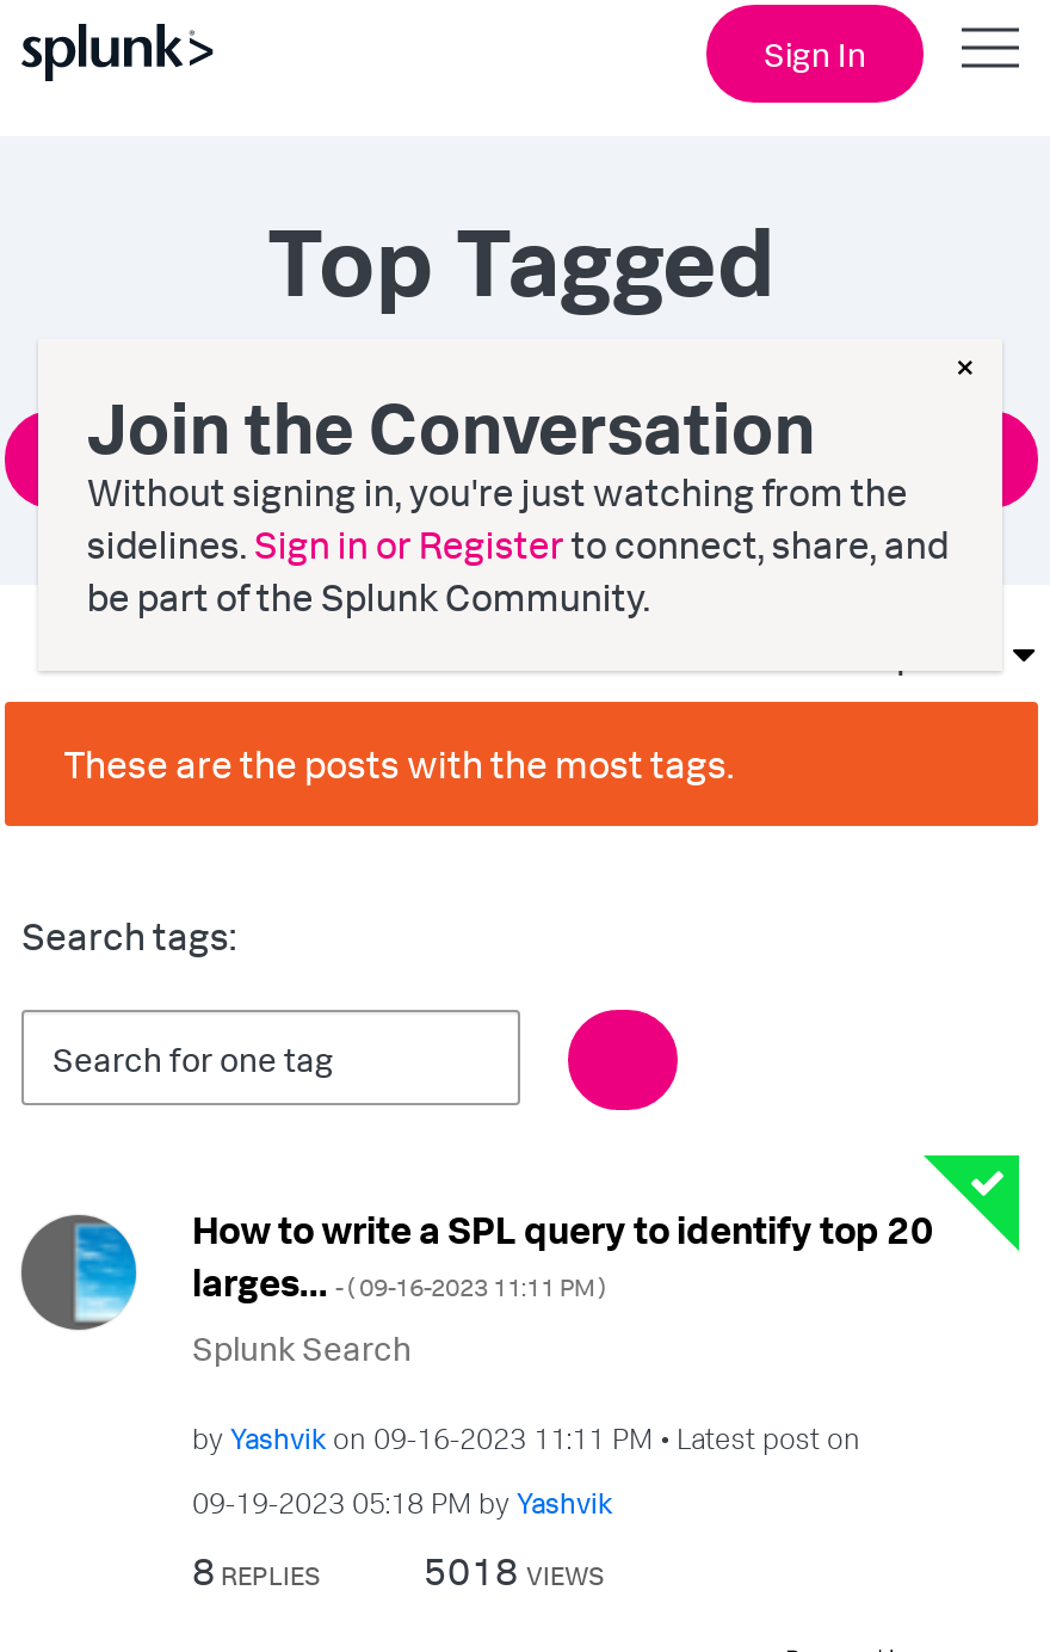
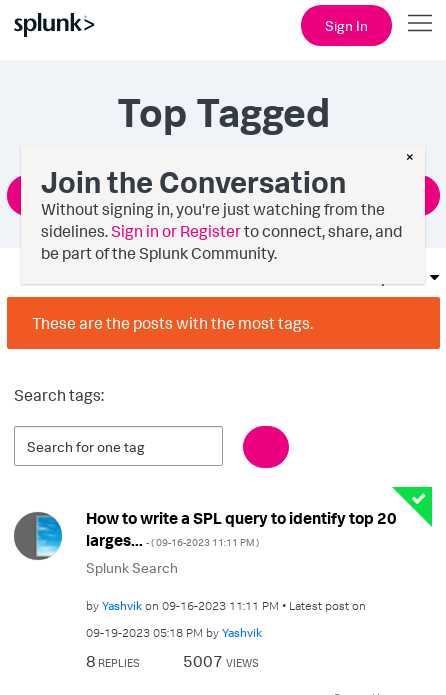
[424,1546,605,1594] 5018 VIEWS -> [182,650,258,670] 5007 VIEWS

